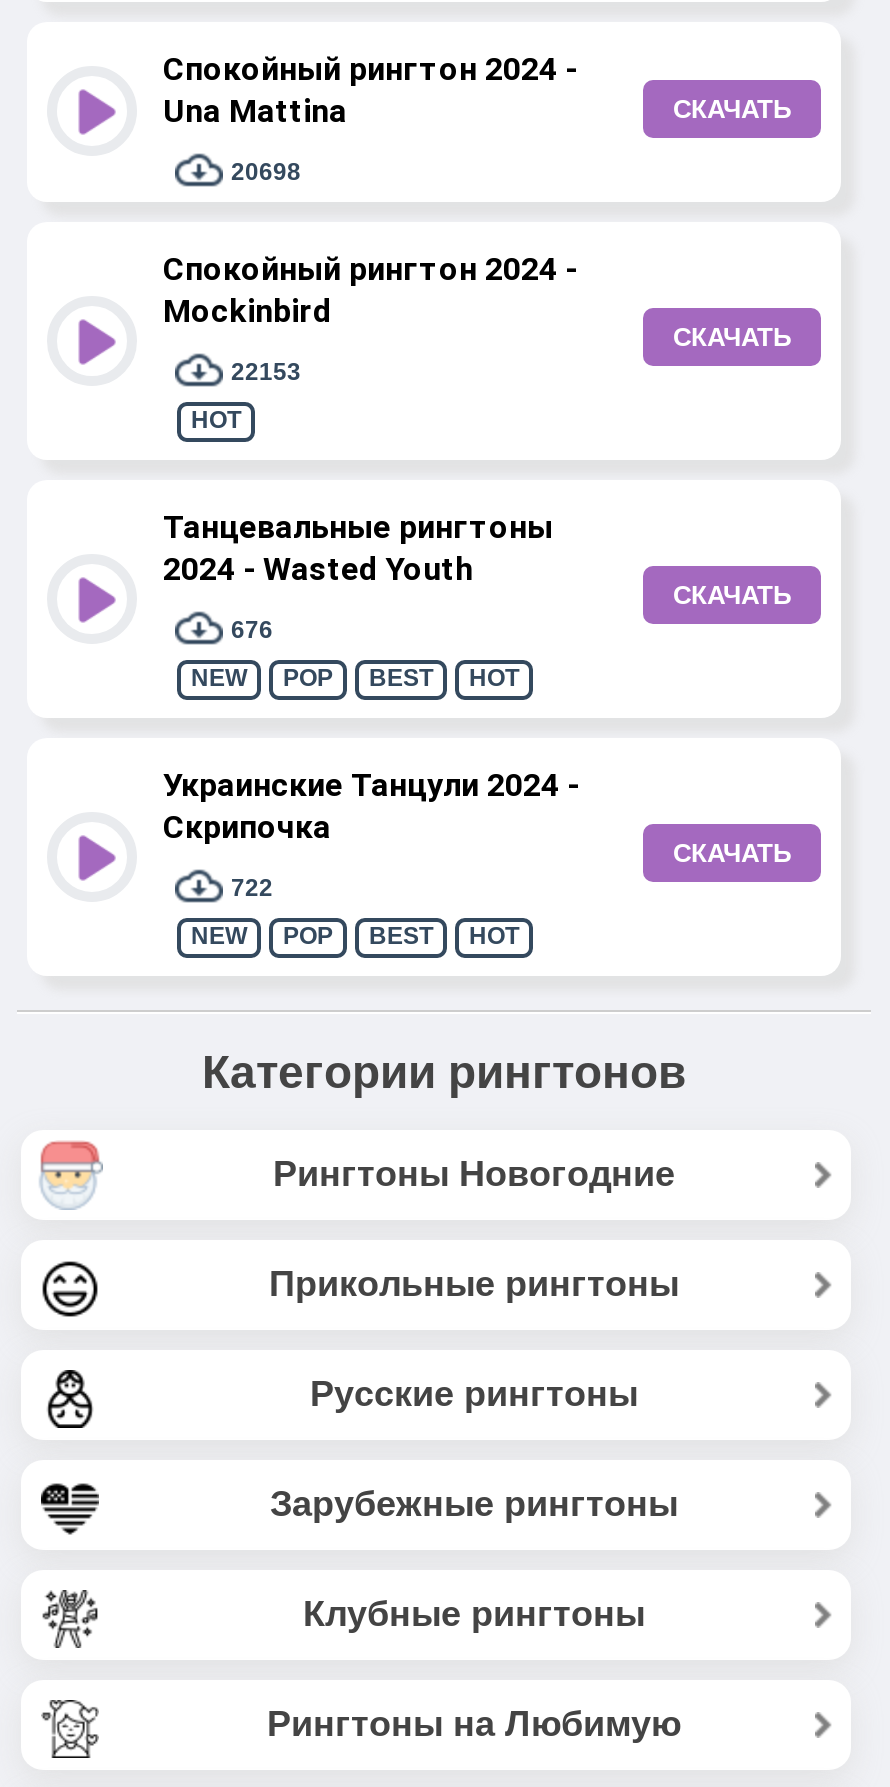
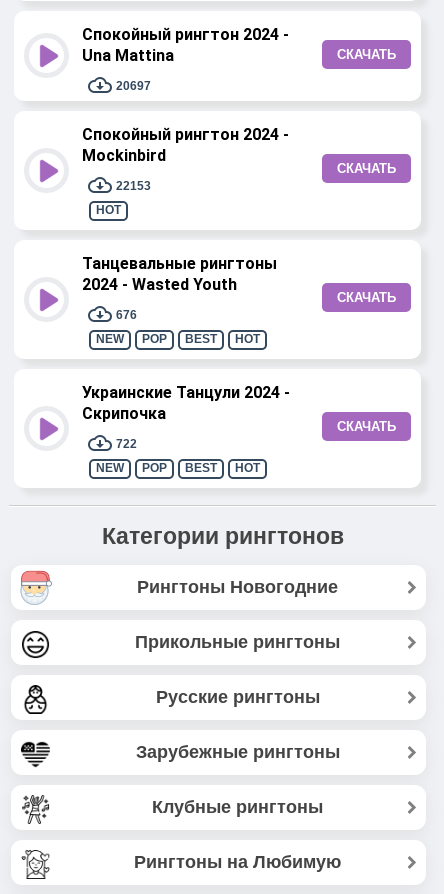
[225,158,301,186] 20698 -> [113,79,151,93] 20697

